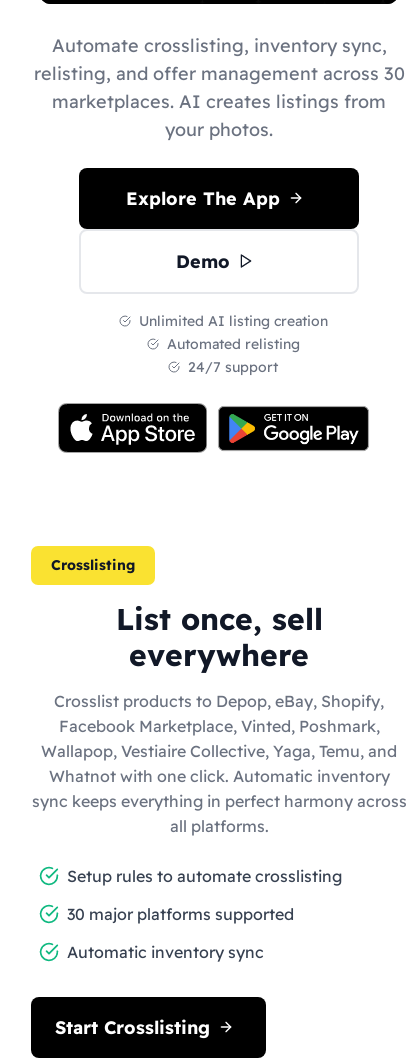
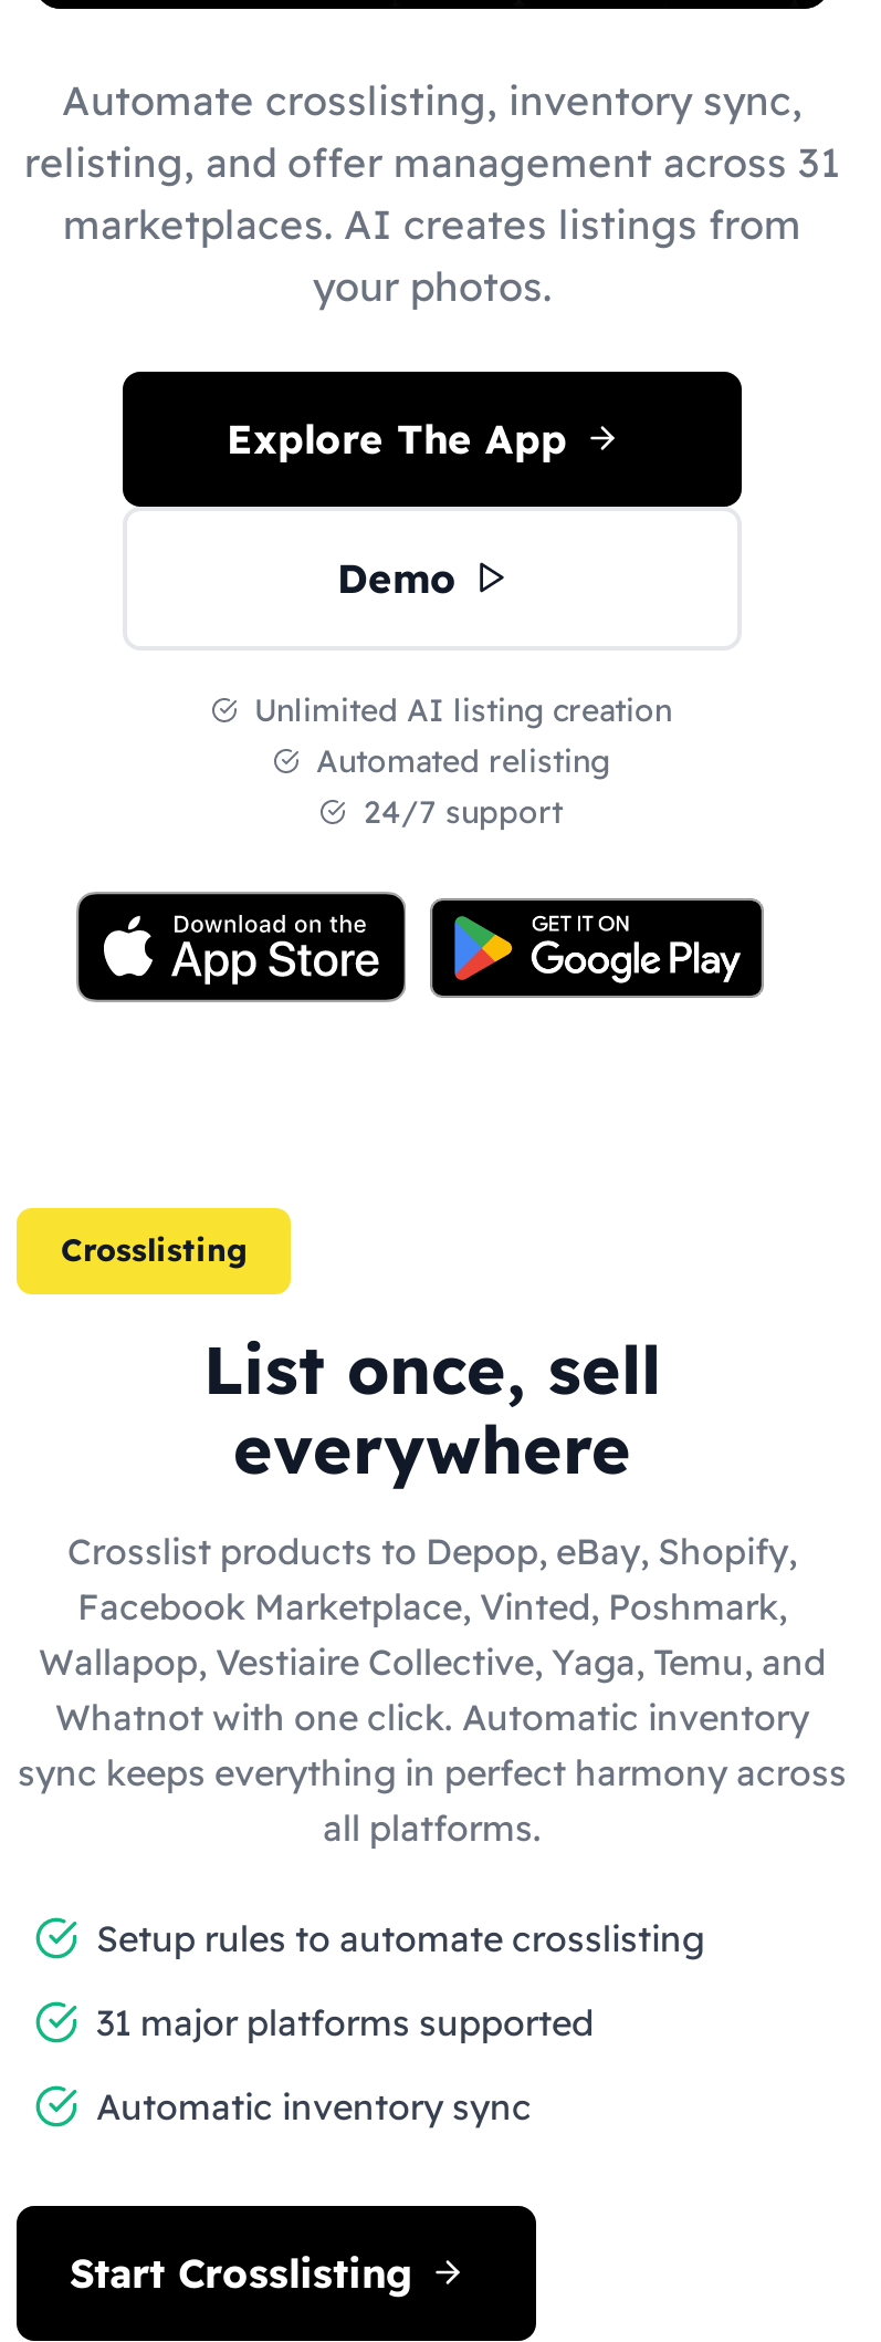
[33,61,404,84] relisting, and offer management across 30 -> [24,136,840,187] relisting, and offer management across 31
[67,903,294,923] 30 major platforms supported -> [96,1999,594,2043] 31 major platforms supported

